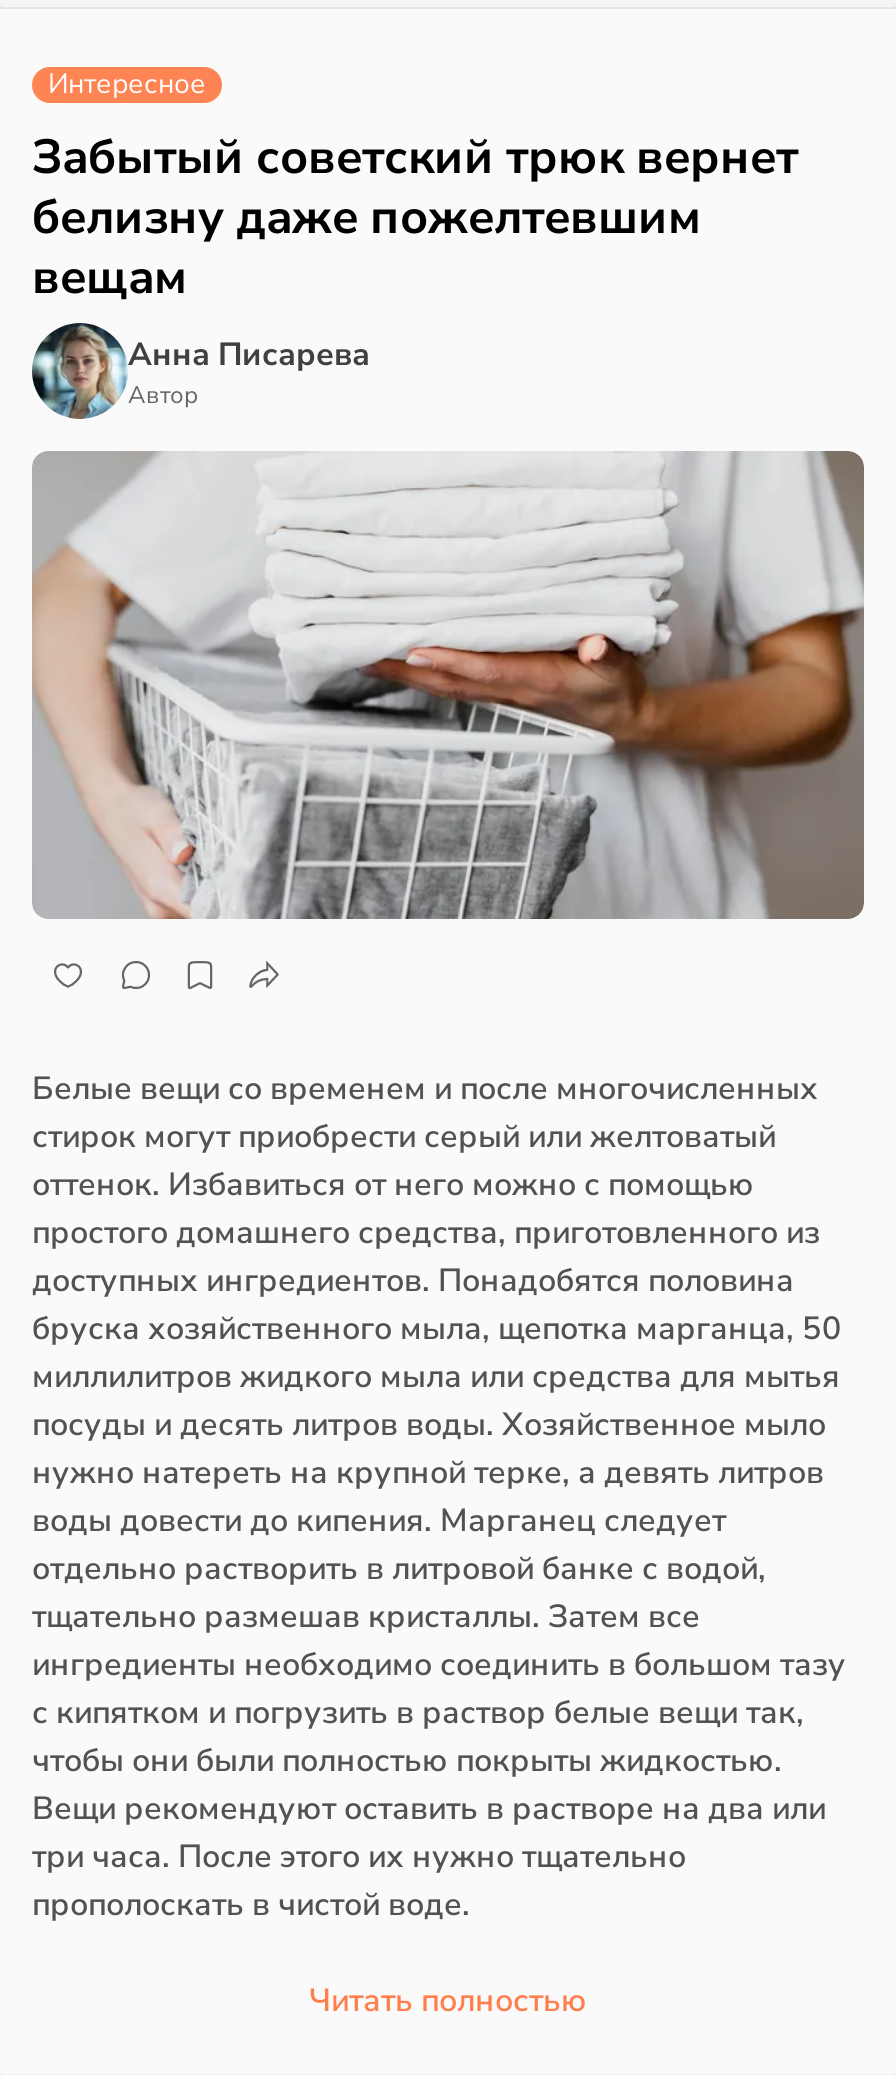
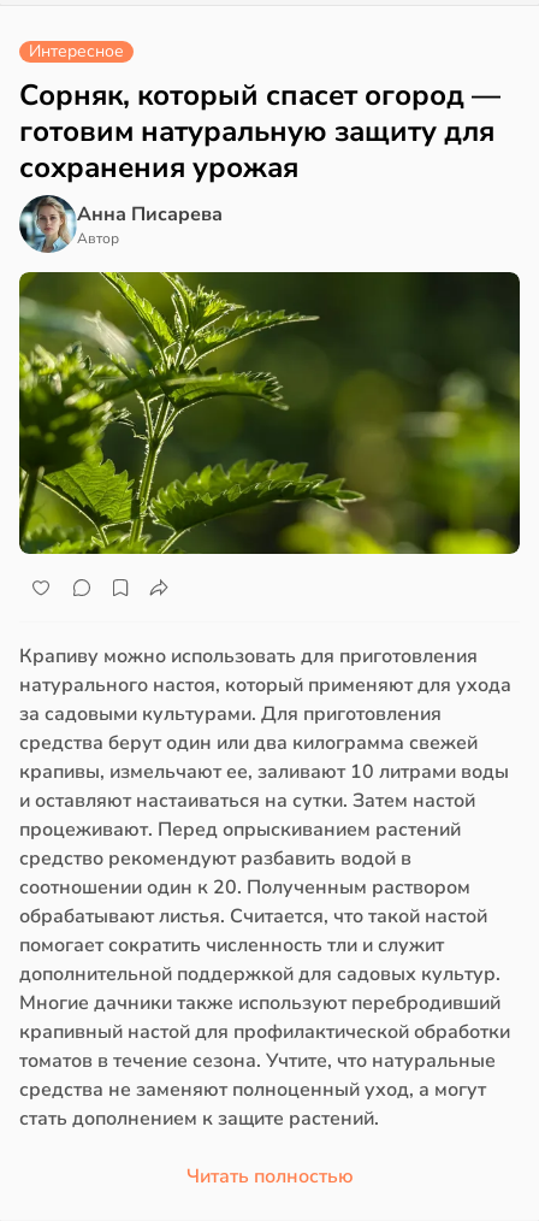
[32,125,798,309] Забытый советский трюк вернет | белизну даже пожелтевшим | вещам -> [19,76,500,187] Сорняк, который спасет огород — | готовим натуральную защиту для | сохранения урожая
[32,449,866,921] [image] -> [18,271,521,555] [image]
[32,1068,846,1928] Белые вещи со временем и после многочисленных | стирок могут приобрести серый или желтоватый | оттенок. Избавиться от него можно с помощью | простого домашнего средства, приготовленного из | доступных ингредиентов. Понадобятся половина | бруска хозяйственного мыла, щепотка марганца, 50 | миллилитров жидкого мыла или средства для мытья | посуды и десять литров воды. Хозяйственное мыло | нужно натереть на крупной терке, а девять литров | воды довести до кипения. Марганец следует | отдельно растворить в литровой банке с водой, | тщательно размешав кристаллы. Затем все | ингредиенты необходимо соединить в большом тазу | с кипятком и погрузить в раствор белые вещи так, | чтобы они были полностью покрыты жидкостью. | Вещи рекомендуют оставить в растворе на два или | три часа. После этого их нужно тщательно | прополоскать в чистой воде. -> [19,643,511,1132] Крапиву можно использовать для приготовления | натурального настоя, который применяют для ухода | за садовыми культурами. Для приготовления | средства берут один или два килограмма свежей | крапивы, измельчают ее, заливают 10 литрами воды | и оставляют настаиваться на сутки. Затем настой | процеживают. Перед опрыскиванием растений | средство рекомендуют разбавить водой в | соотношении один к 20. Полученным раствором | обрабатывают листья. Считается, что такой настой | помогает сократить численность тли и служит | дополнительной поддержкой для садовых культур. | Многие дачники также используют перебродивший | крапивный настой для профилактической обработки | томатов в течение сезона. Учтите, что натуральные | средства не заменяют полноценный уход, а могут | стать дополнением к защите растений.

